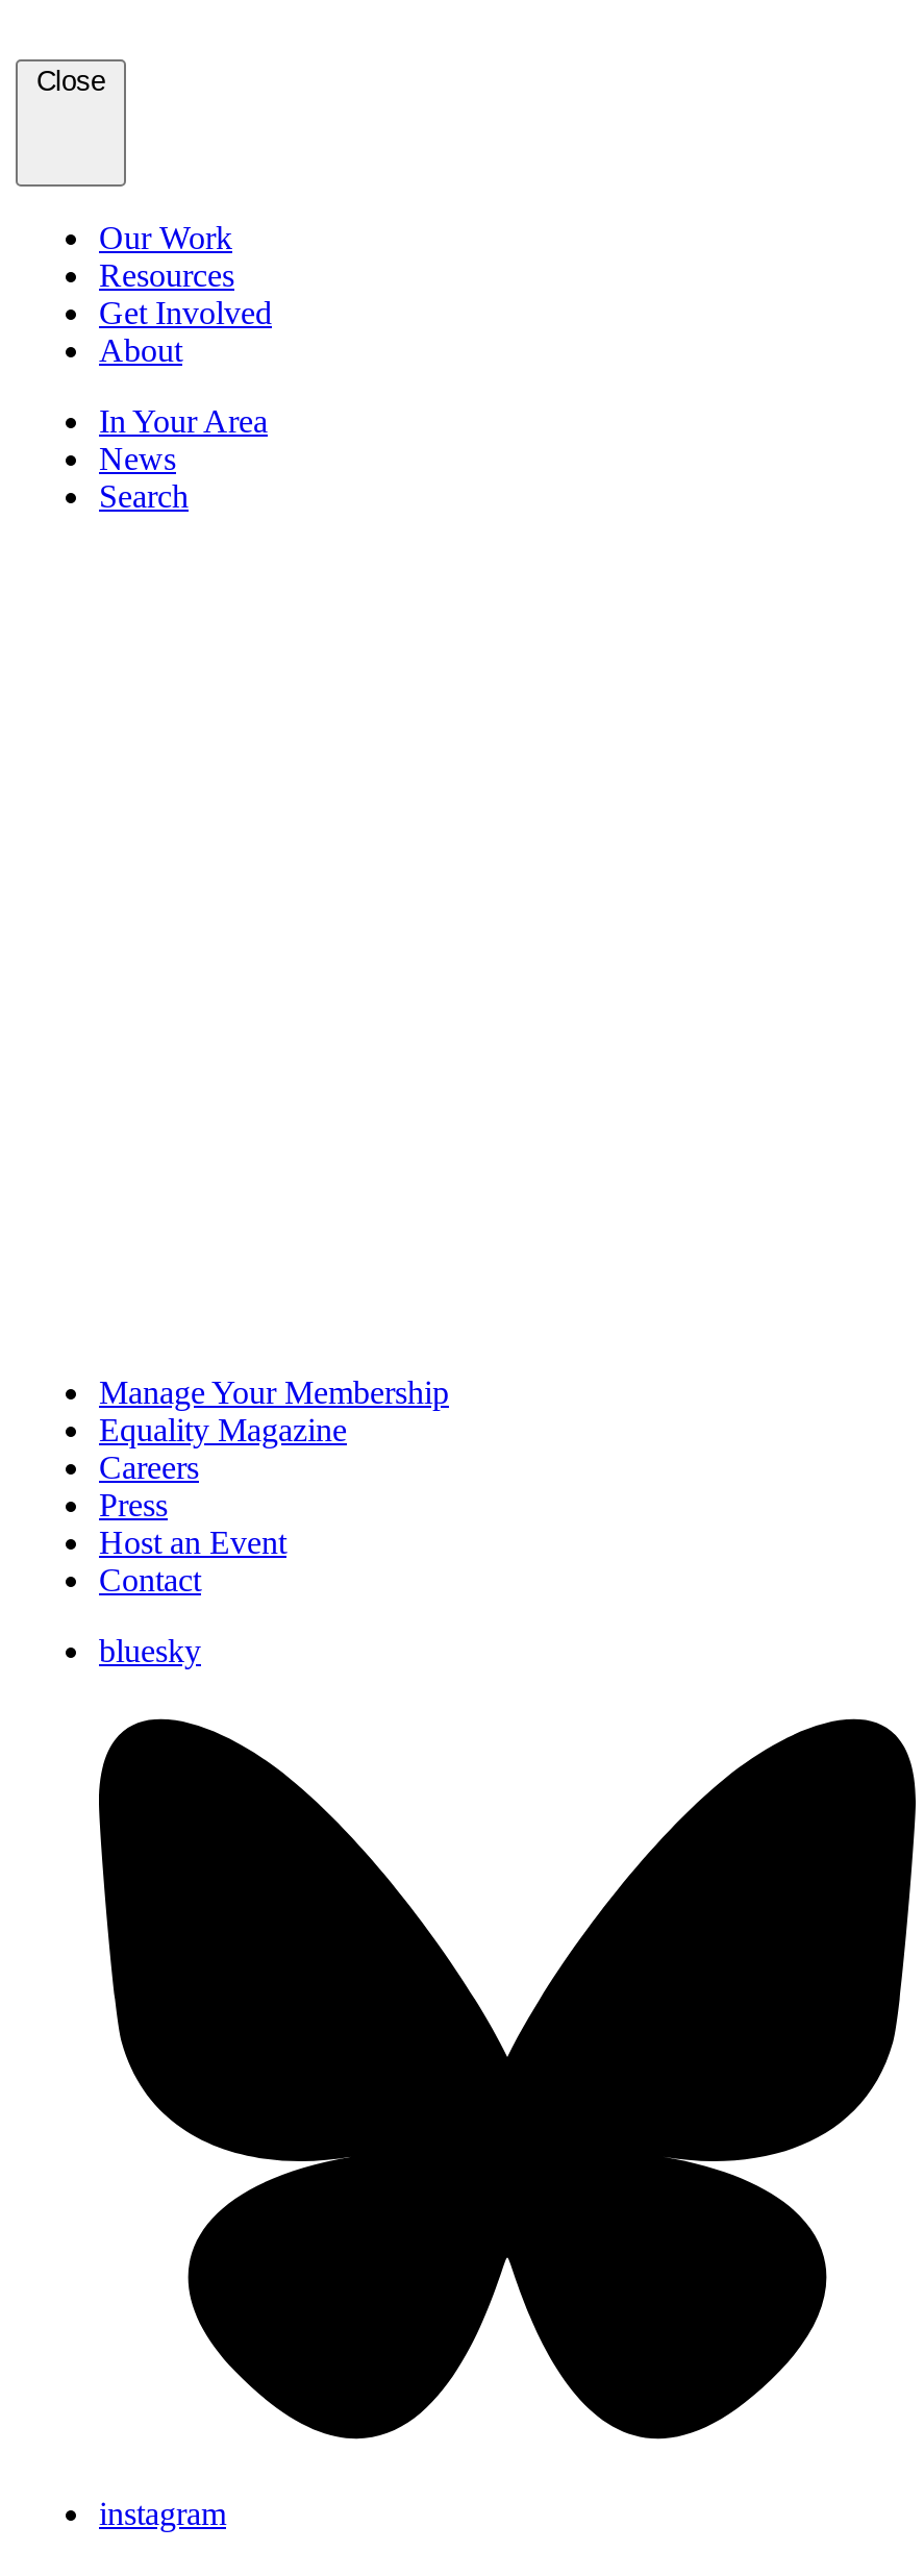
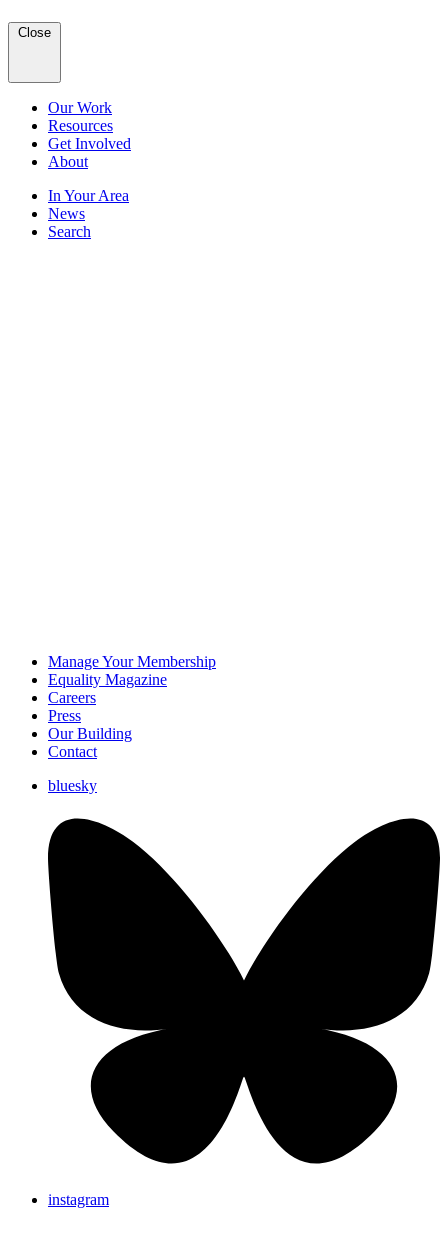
[99,1525,286,1561] Host an Event -> [48,725,132,742] Our Building

